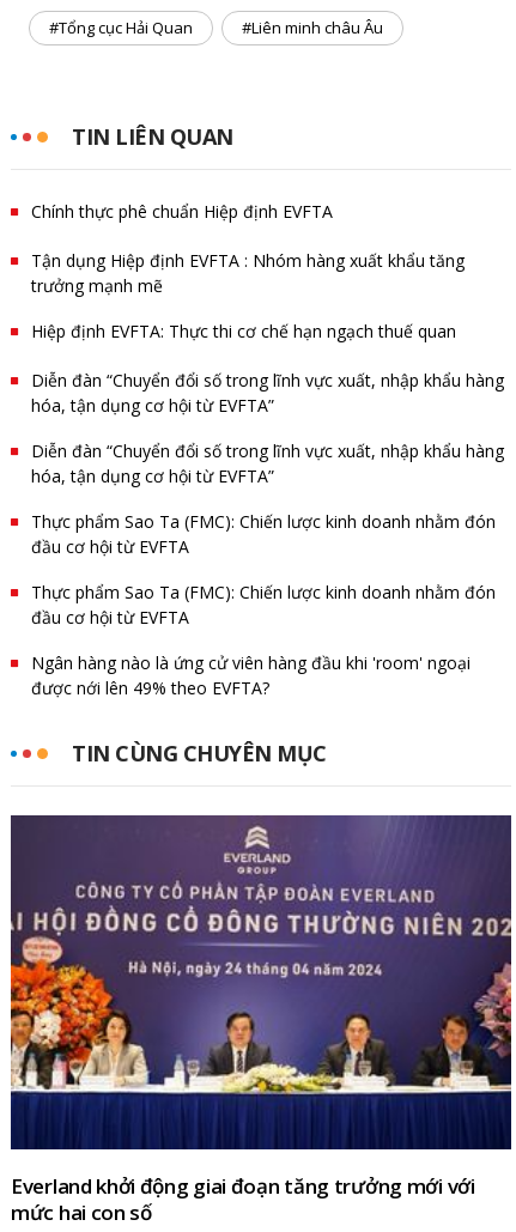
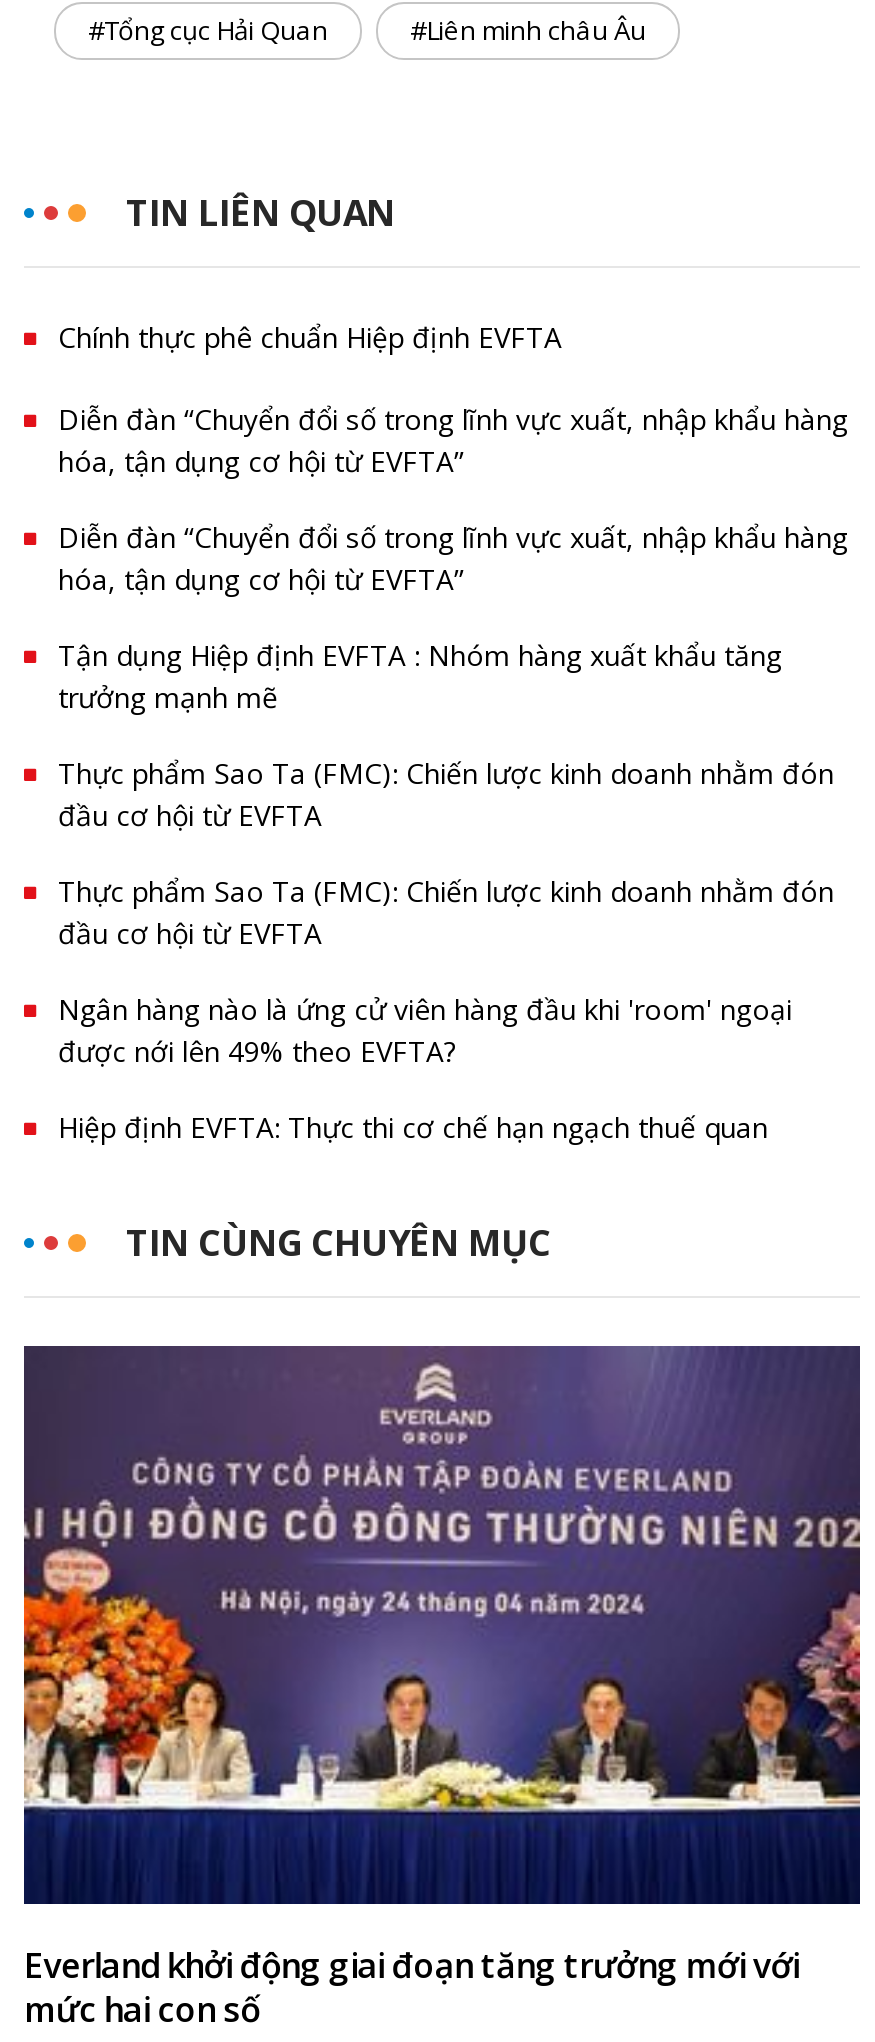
moved [31,249,465,297] -> [58,637,782,717]: Tận dụng Hiệp định EVFTA : Nhóm hàng xuất khẩu tăng | trưởng mạnh mẽ
moved [31,320,456,343] -> [58,1109,768,1147]: Hiệp định EVFTA: Thực thi cơ chế hạn ngạch thuế quan
moved [31,369,504,488] -> [58,401,848,599]: Diễn đàn “Chuyển đổi số trong lĩnh vực xuất, nhập khẩu hàng | hóa, tận dụng cơ hội từ EVFTA” | Diễn đàn “Chuyển đổi số trong lĩnh vực xuất, nhập khẩu hàng | hóa, tận dụng cơ hội từ EVFTA”
moved [31,510,496,700] -> [58,755,834,1071]: Thực phẩm Sao Ta (FMC): Chiến lược kinh doanh nhằm đón | đầu cơ hội từ EVFTA | Thực phẩm Sao Ta (FMC): Chiến lược kinh doanh nhằm đón | đầu cơ hội từ EVFTA | Ngân hàng nào là ứng cử viên hàng đầu khi 'room' ngoại | được nới lên 49% theo EVFTA?

